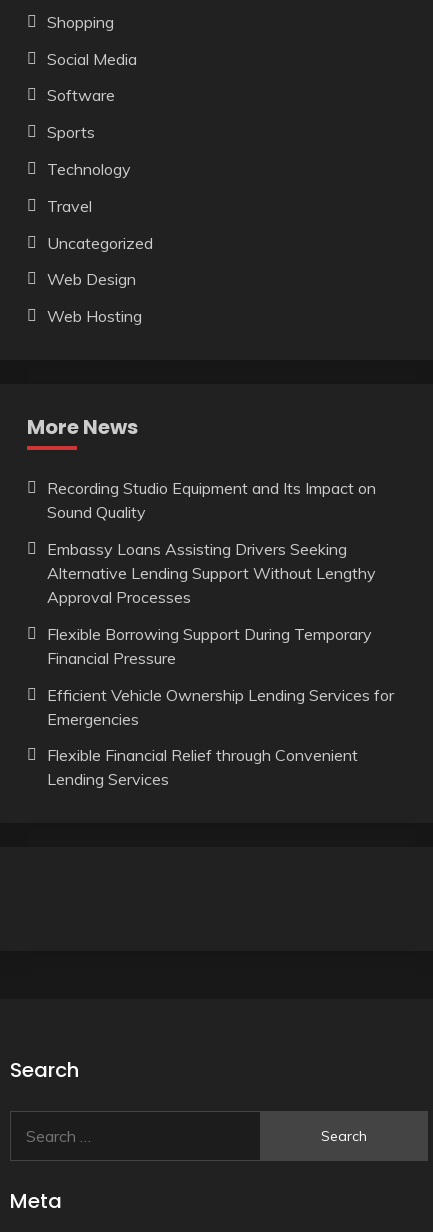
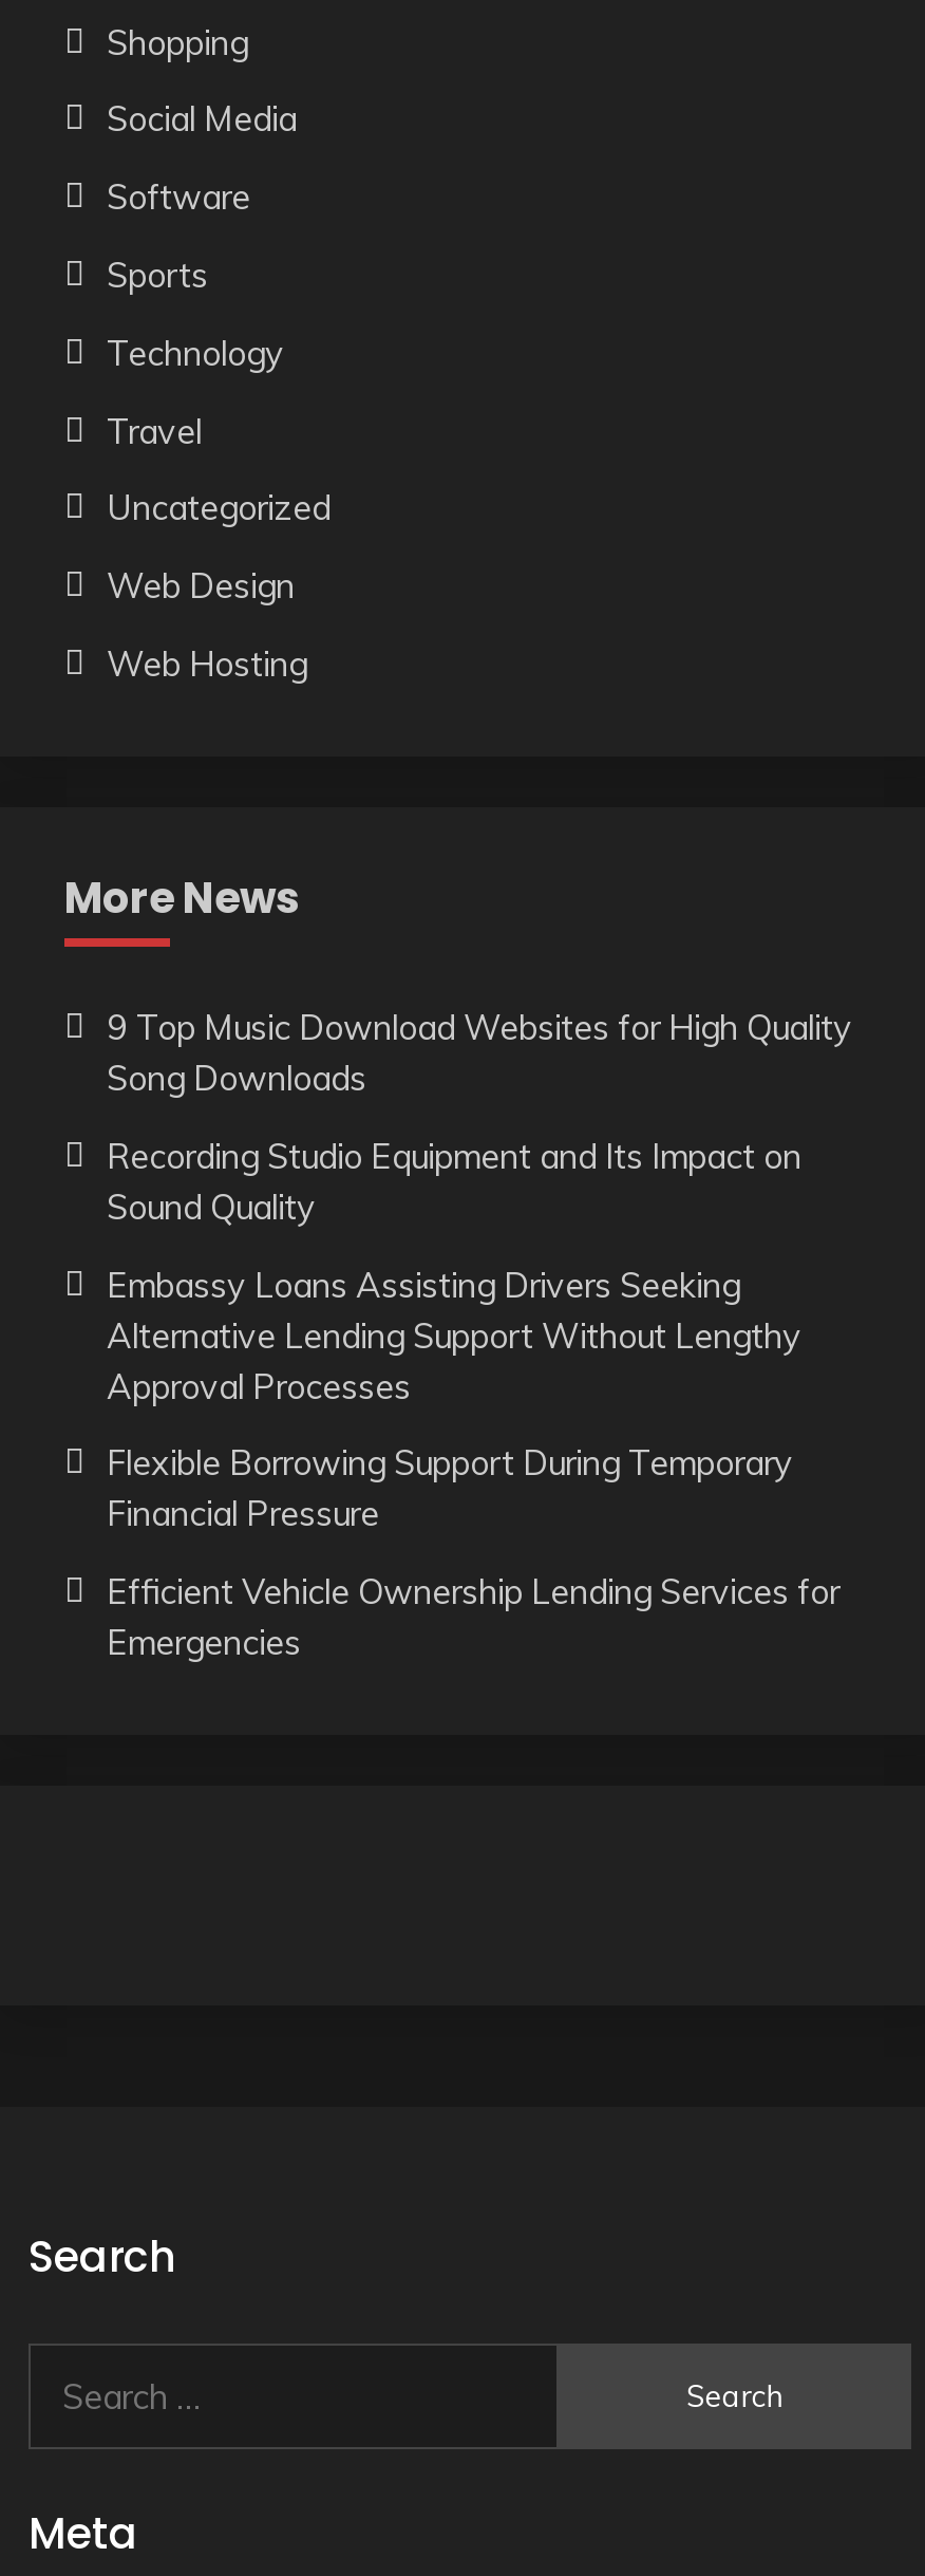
none -> [107,1006,852,1099] 9 Top Music Download Websites for High Quality | Song Downloads
moved [47,478,394,728] -> [107,1135,839,1664]: Recording Studio Equipment and Its Impact on | Sound Quality | Embassy Loans Assisting Drivers Seeking | ... | Efficient Vehicle Ownership Lending Services for | Emergencies
[47,745,358,789] Flexible Financial Relief through Convenient | Lending Services -> none

